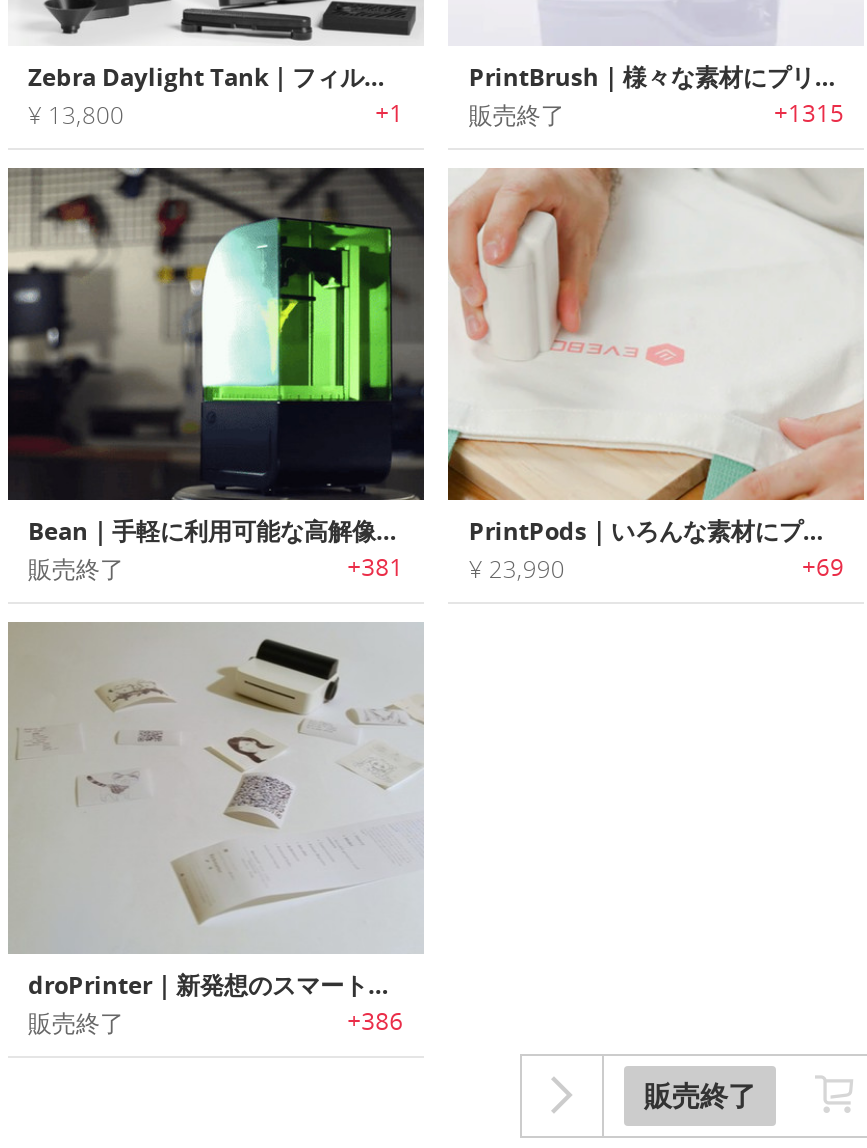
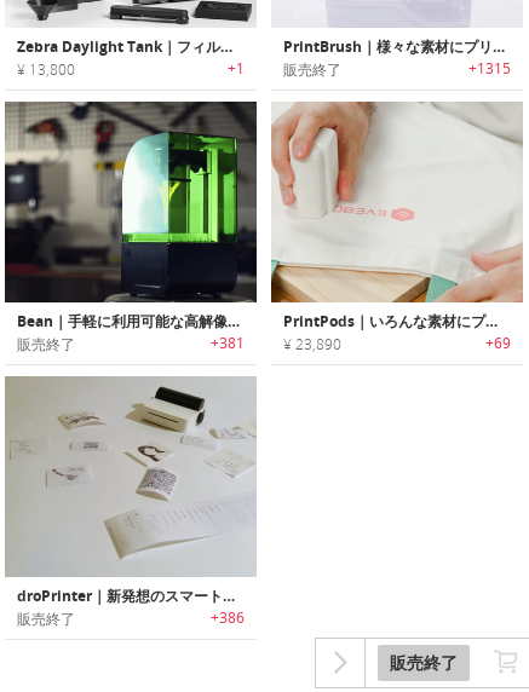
[469,552,565,584] ¥ 23,990 -> [284,334,342,354] ¥ 23,890

